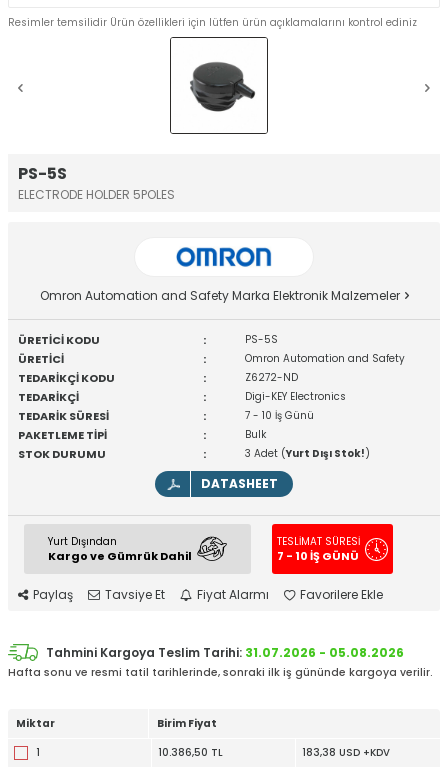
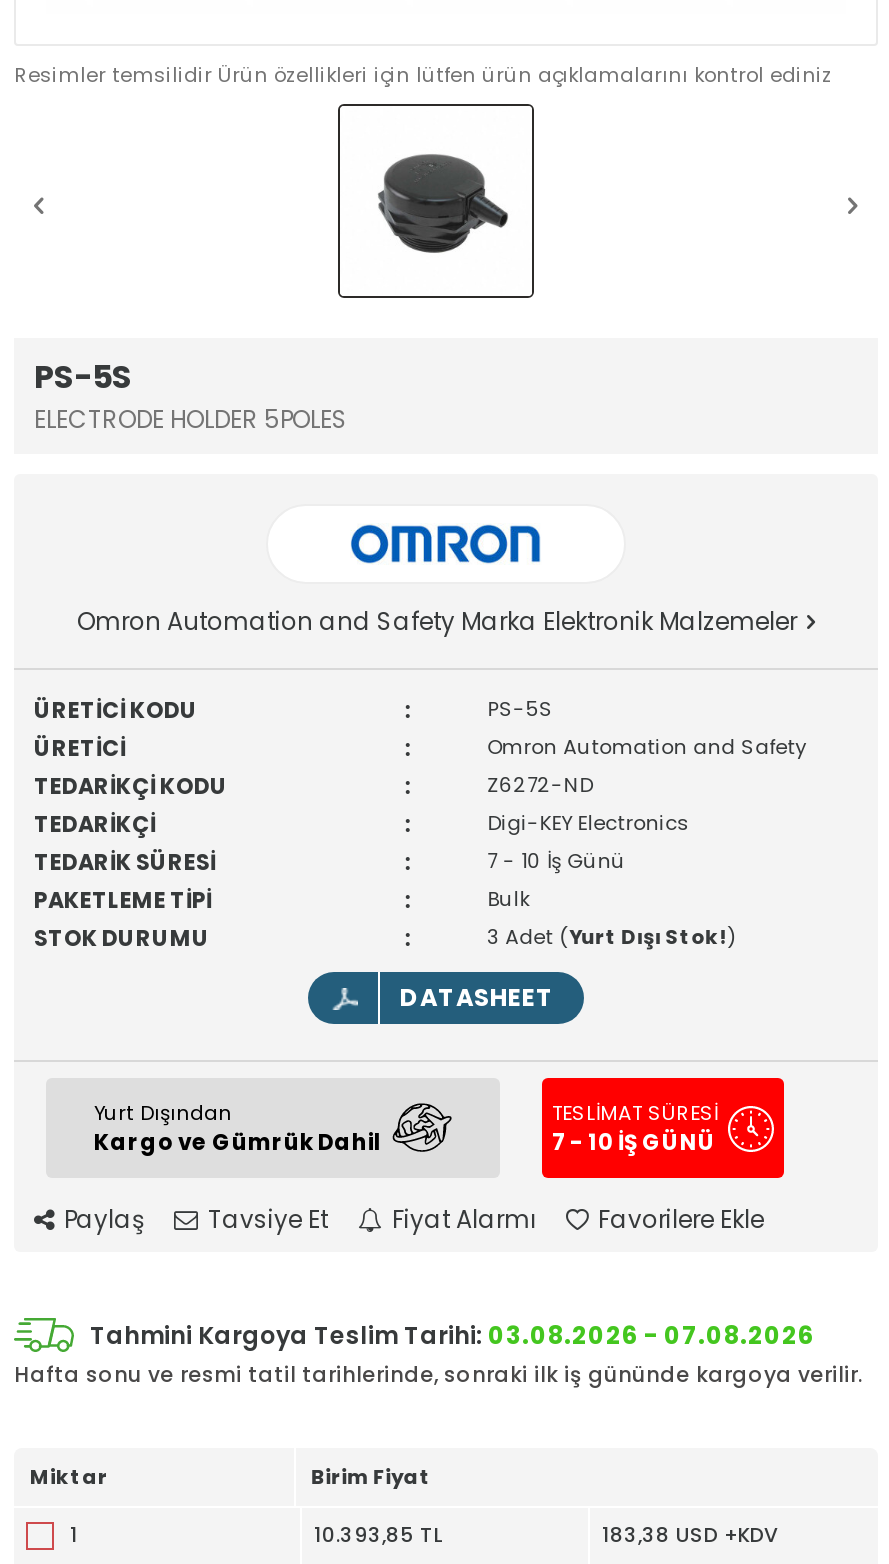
[46,644,404,661] Tahmini Kargoya Teslim Tarihi: 31.07.2026 - 05.08.2026 -> [90,1319,814,1353] Tahmini Kargoya Teslim Tarihi: 03.08.2026 - 07.08.2026
[158,745,223,760] 10.386,50 TL -> [314,1521,444,1551] 10.393,85 TL

